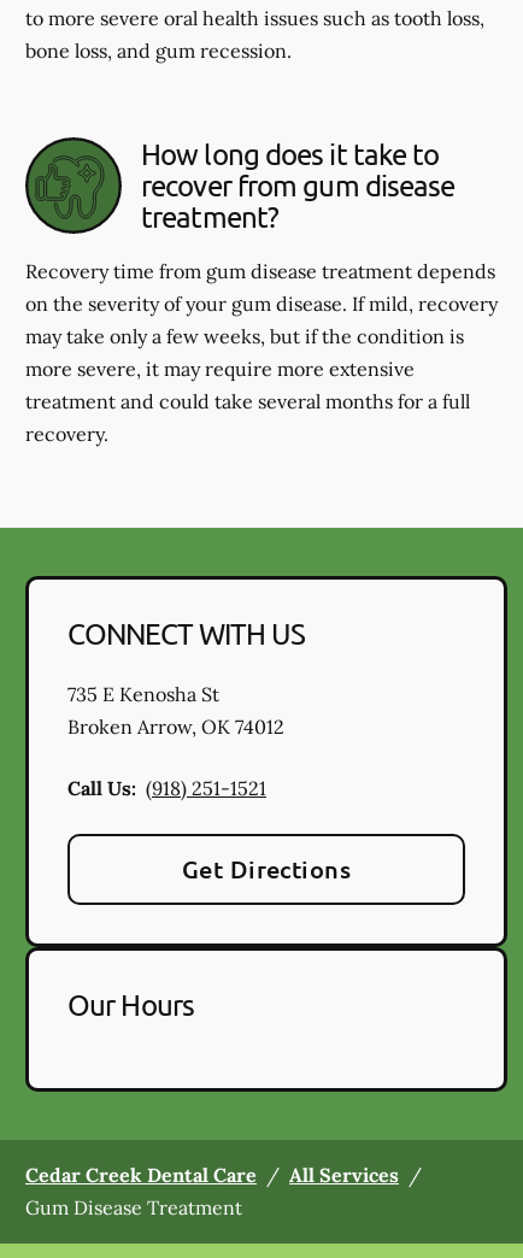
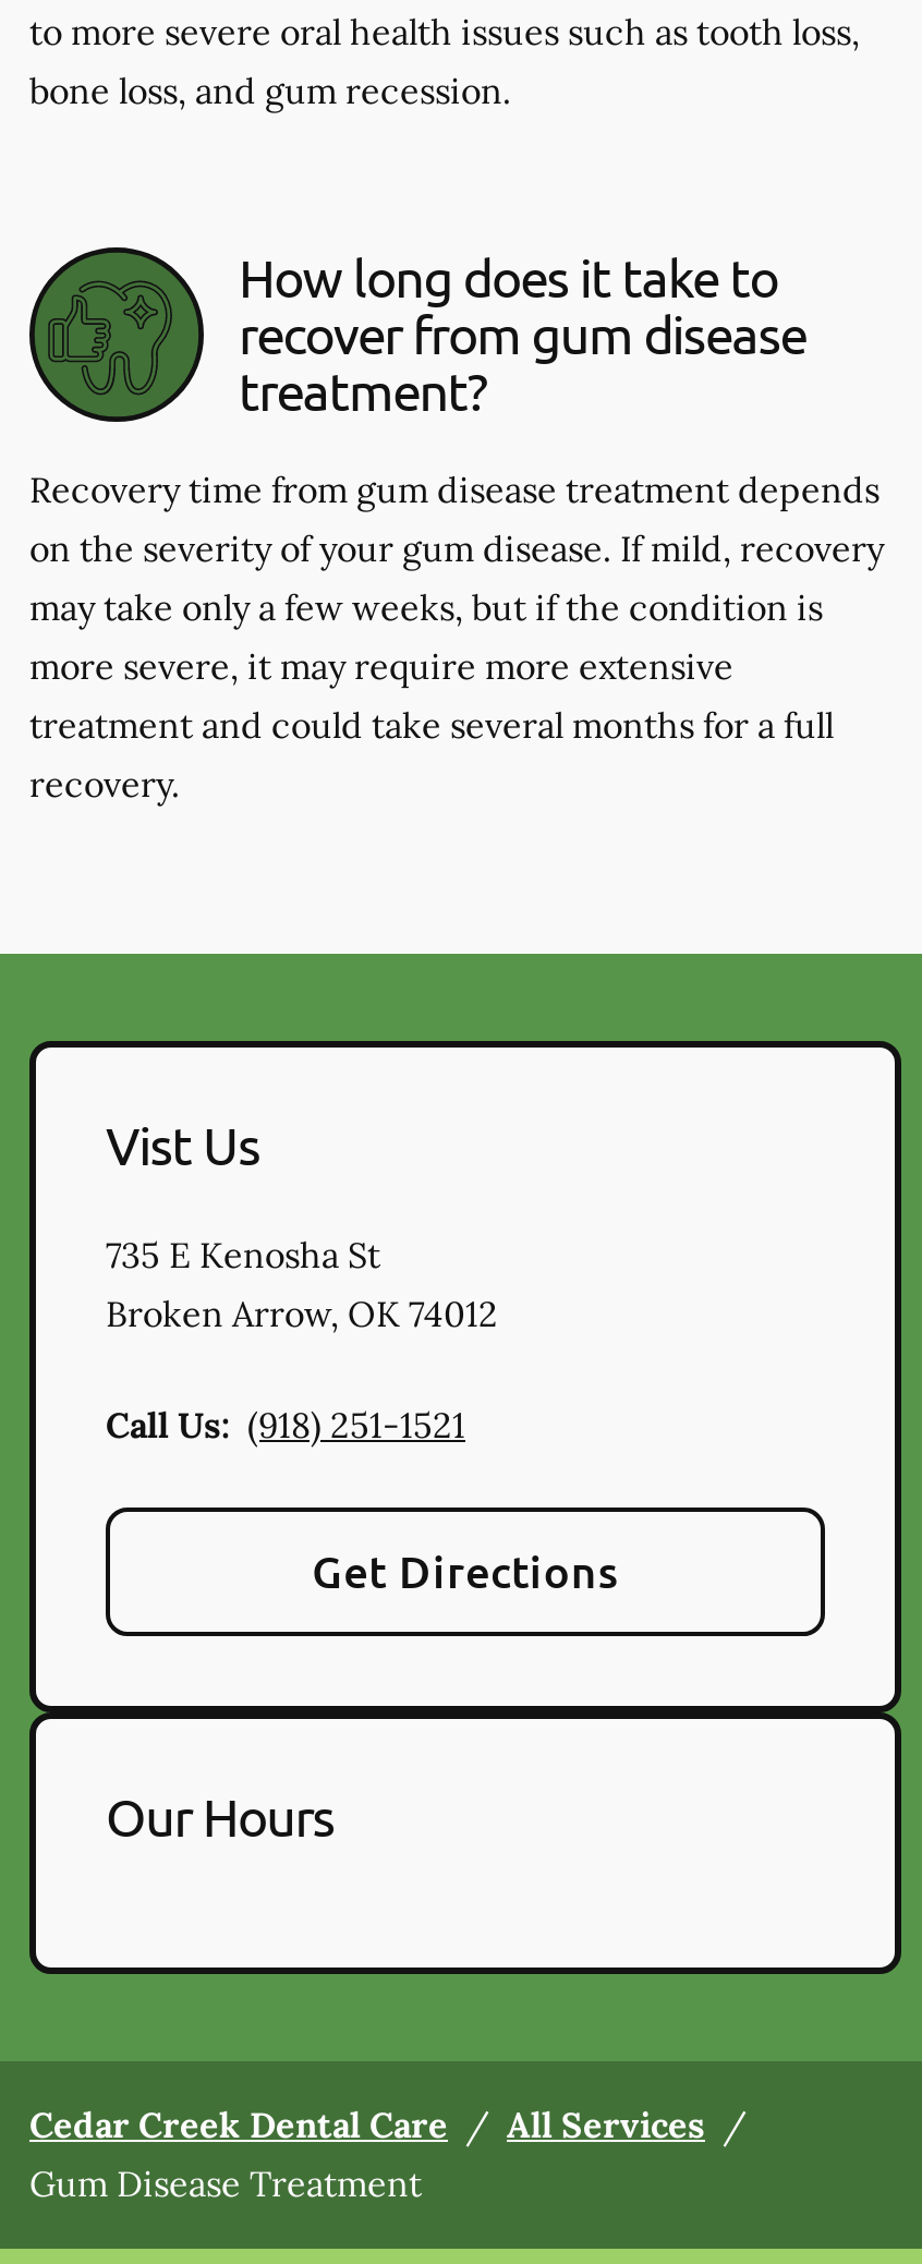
[67,616,305,651] CONNECT WITH US -> [106,1113,260,1176] Vist Us

